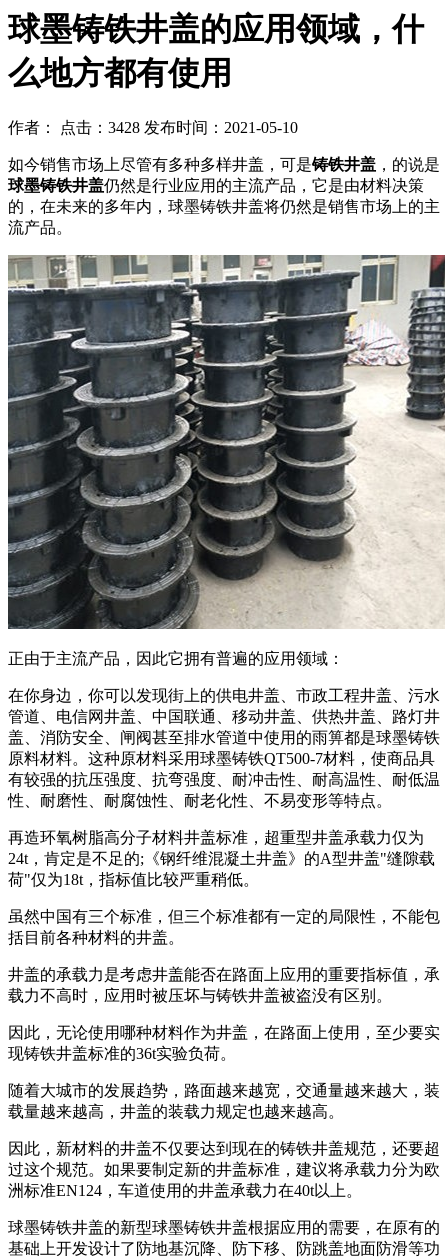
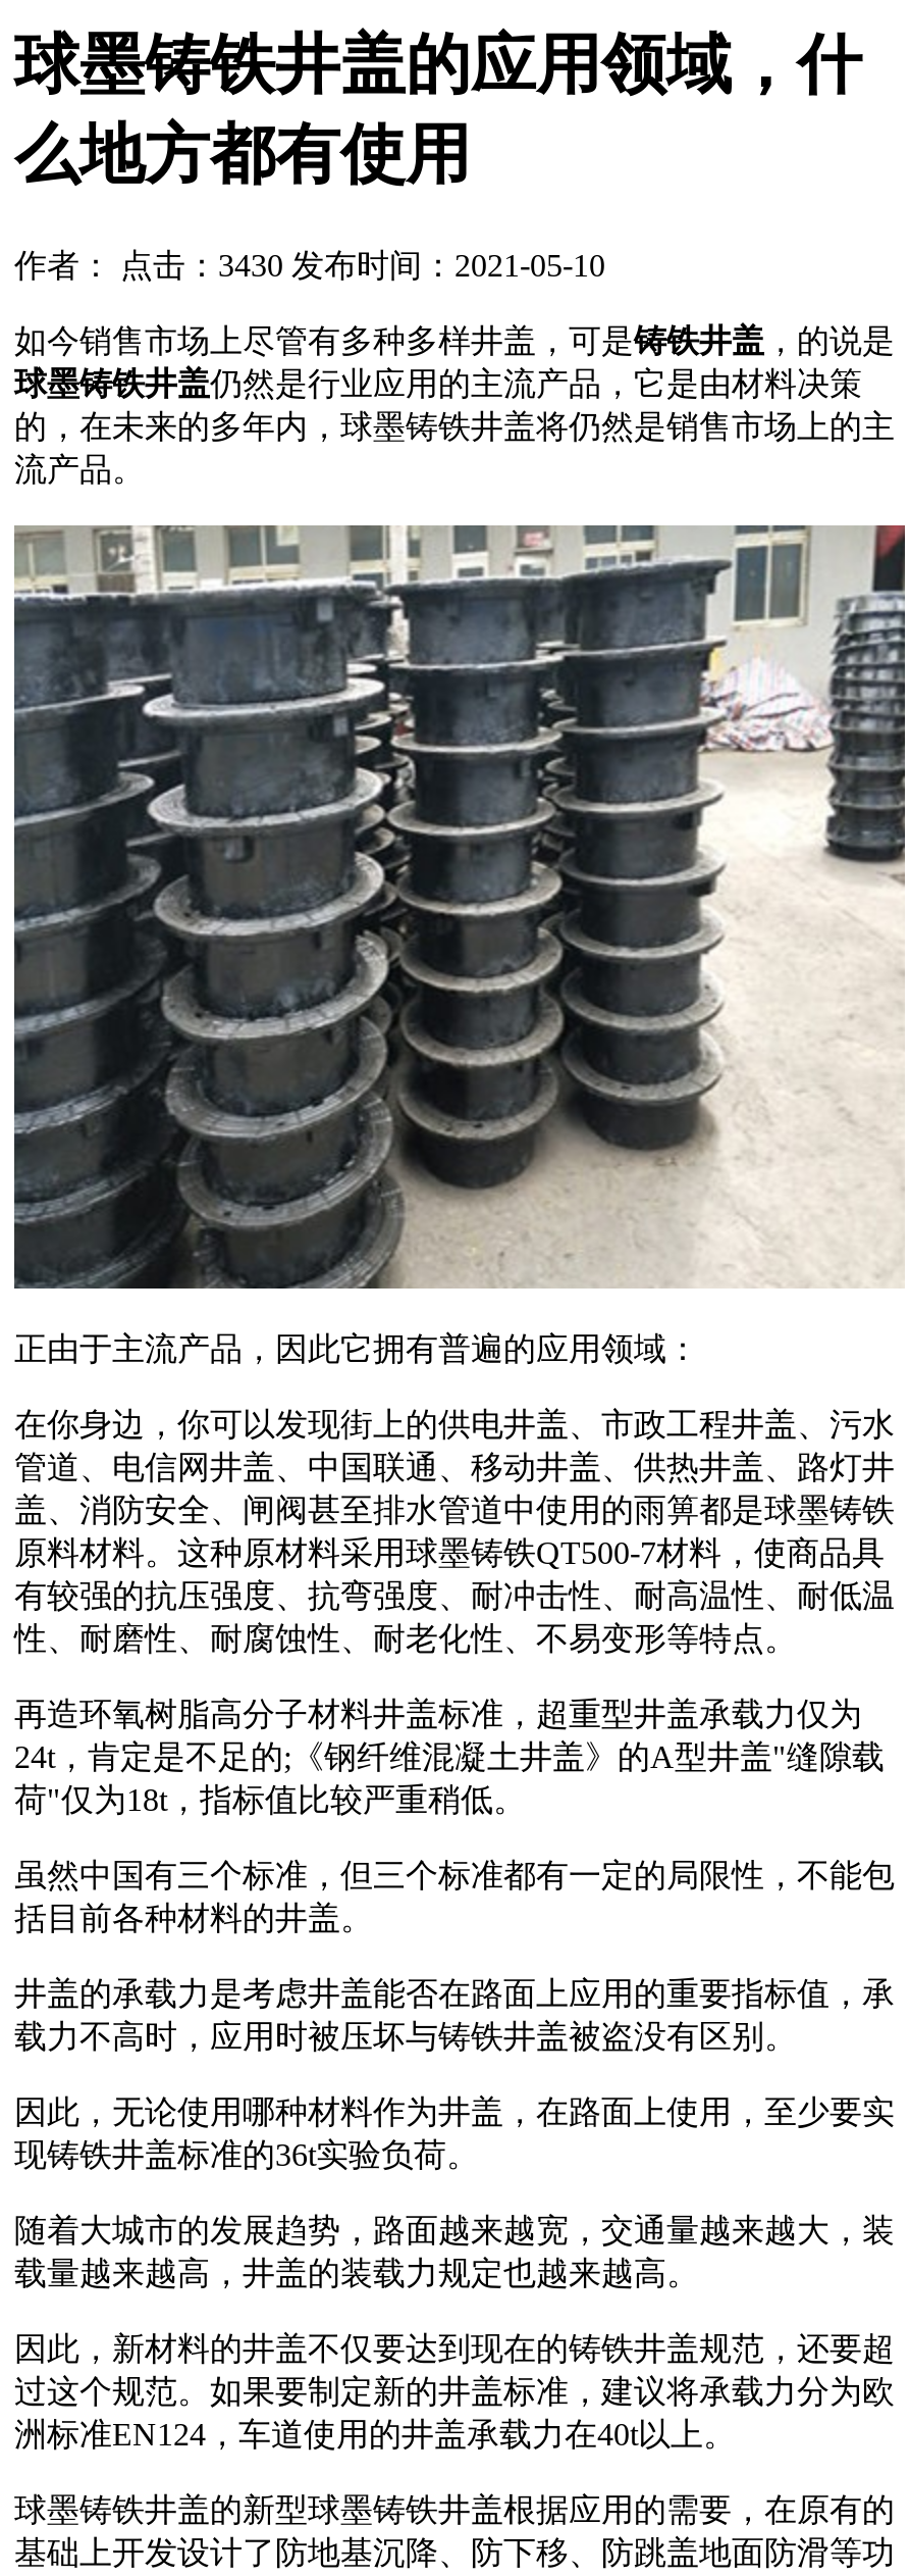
[8,119,298,136] 作者： 点击：3428 发布时间：2021-05-10 -> [14,248,605,282] 作者： 点击：3430 发布时间：2021-05-10

